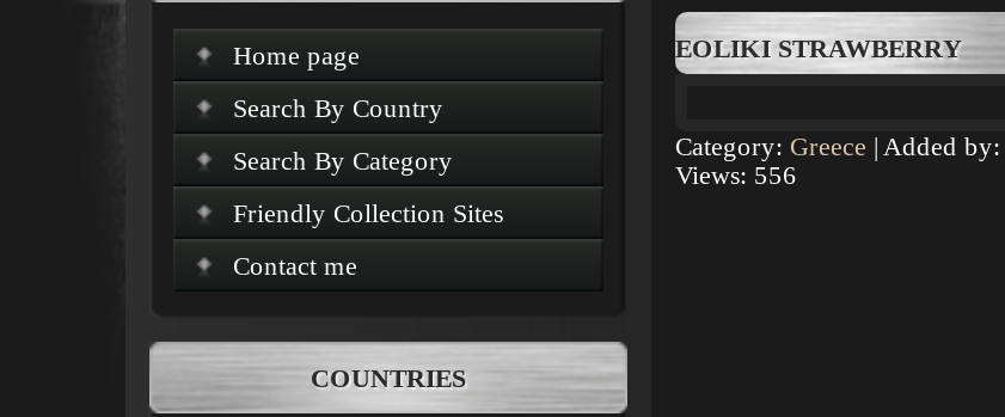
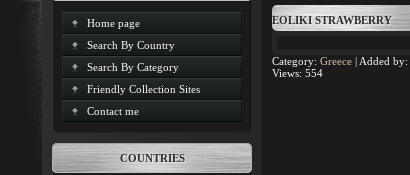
[675,160,797,189] Views: 556 -> [272,67,323,79] Views: 554

